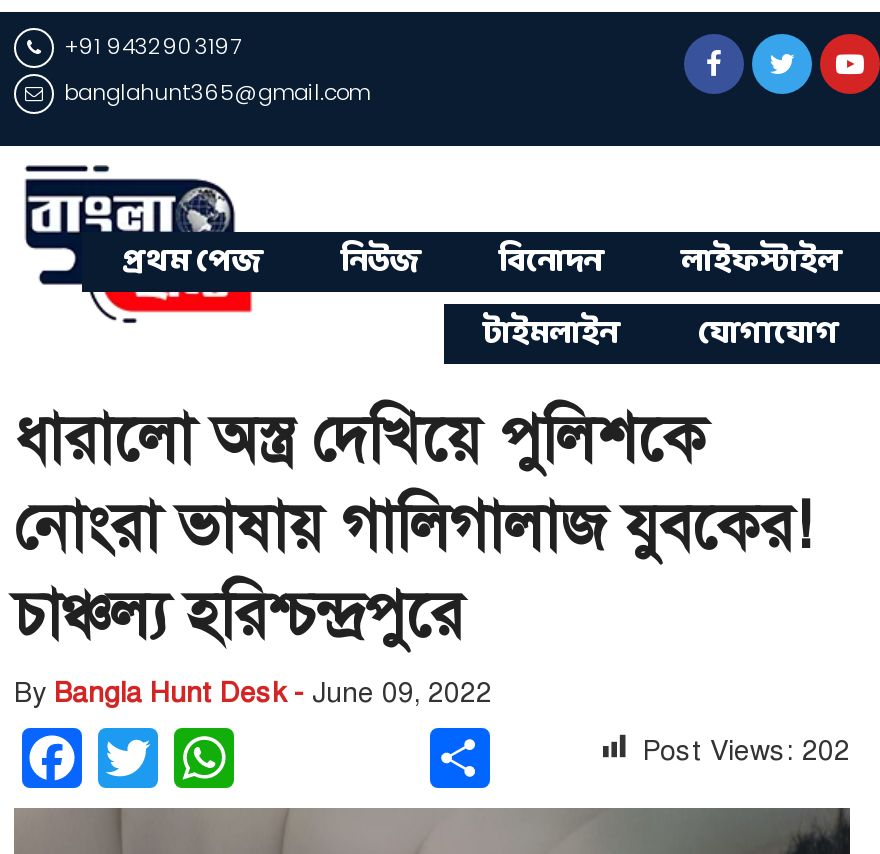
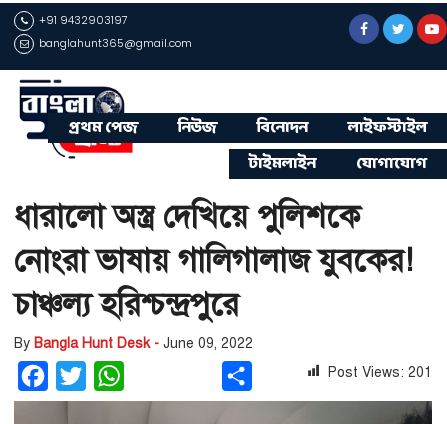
[642,734,850,768] Post Views: 202 -> [328,364,432,381] Post Views: 201

